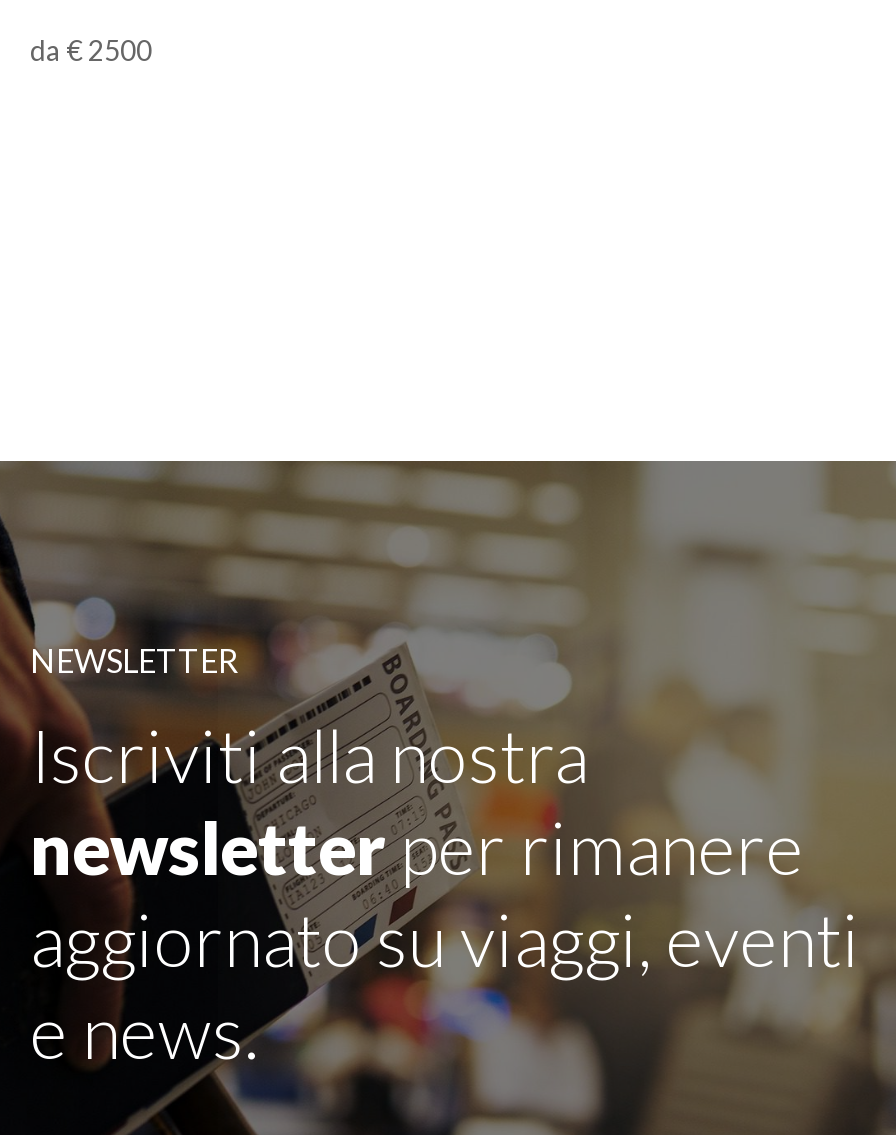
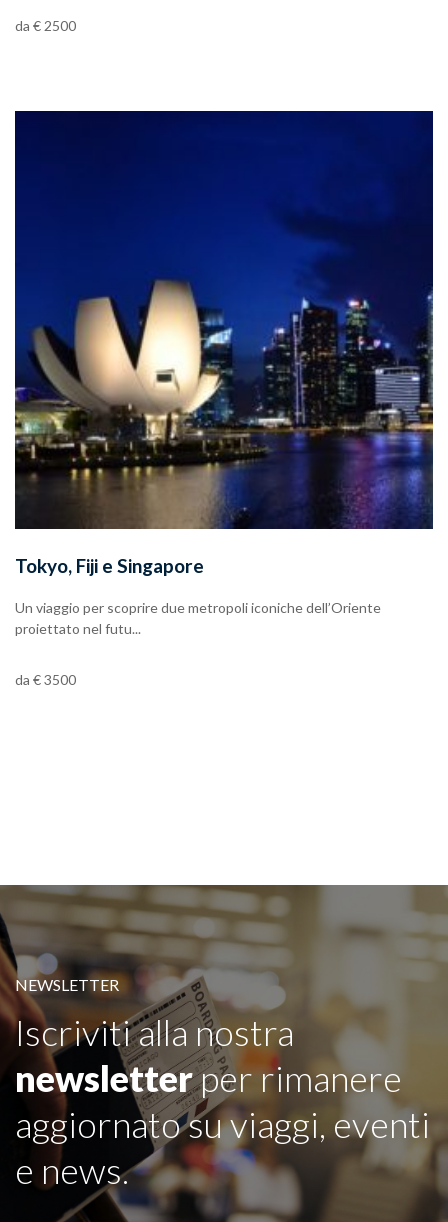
none -> [14,110,434,688] [image] | Tokyo, Fiji e Singapore | Un viaggio per scoprire due metropoli iconiche dell’Oriente | proiettato nel futu... | da € 3500

